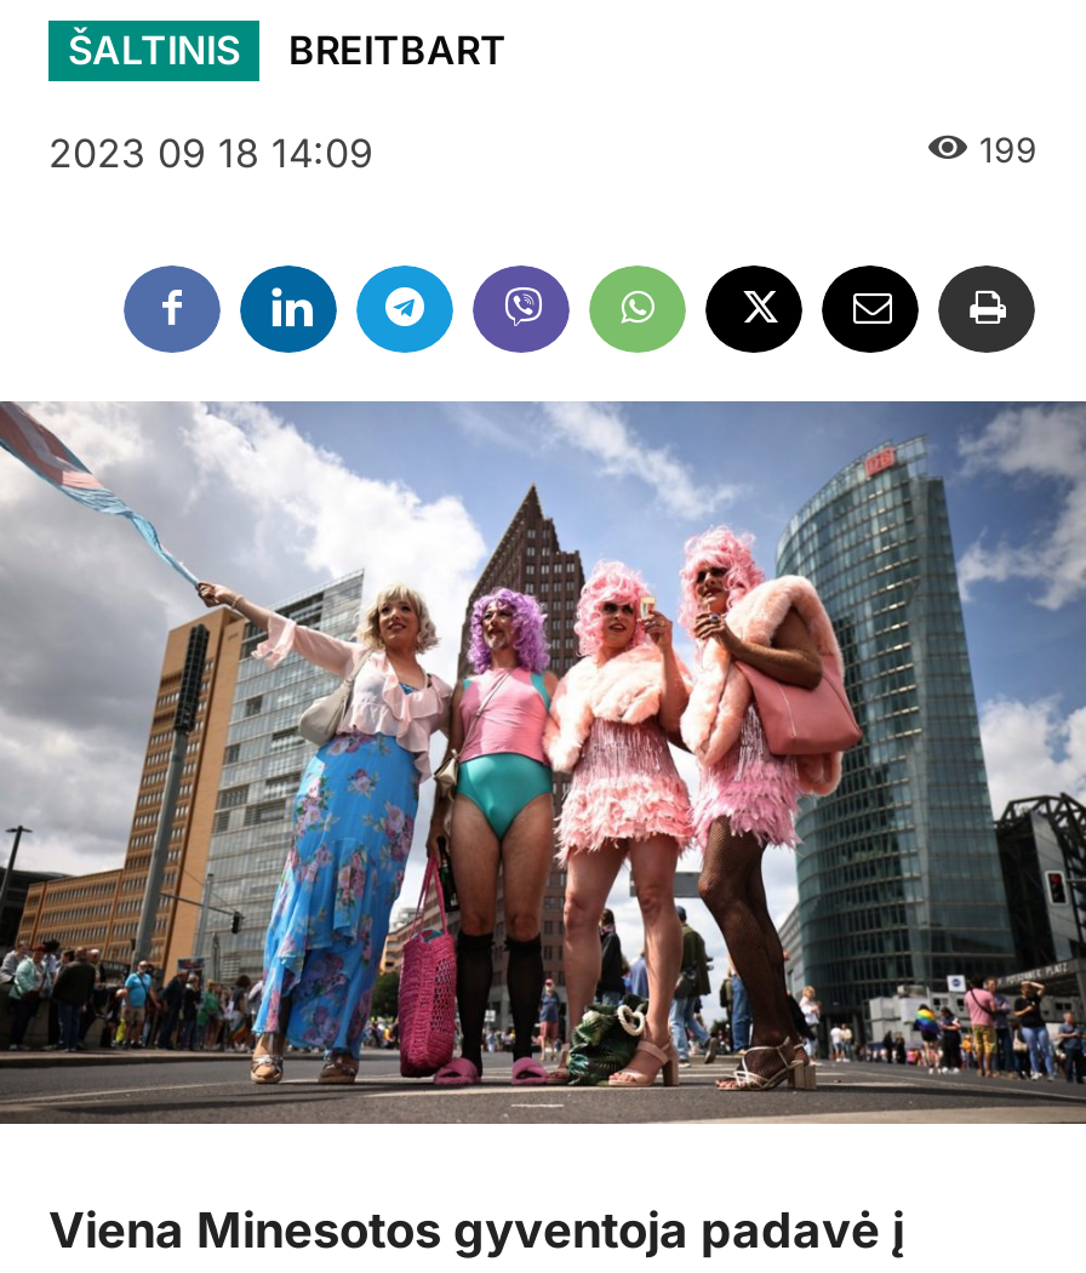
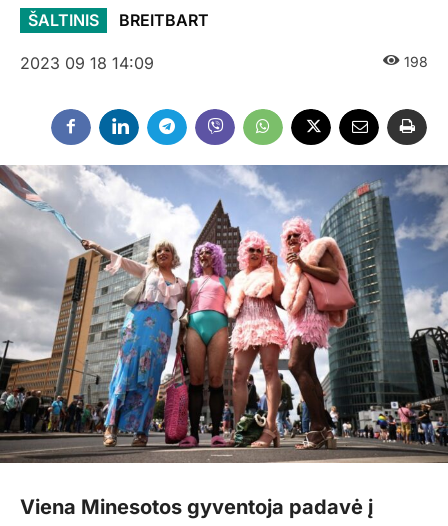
[979,129,1038,170] 199 -> [404,53,428,70] 198

